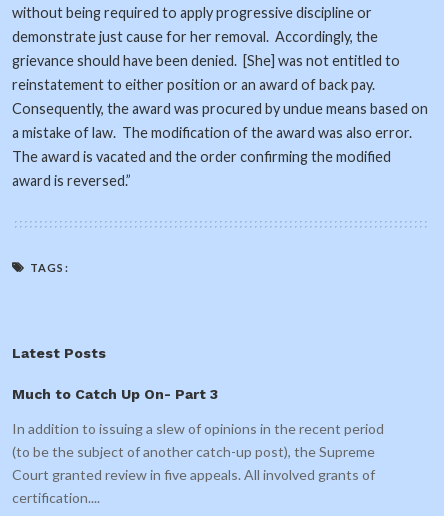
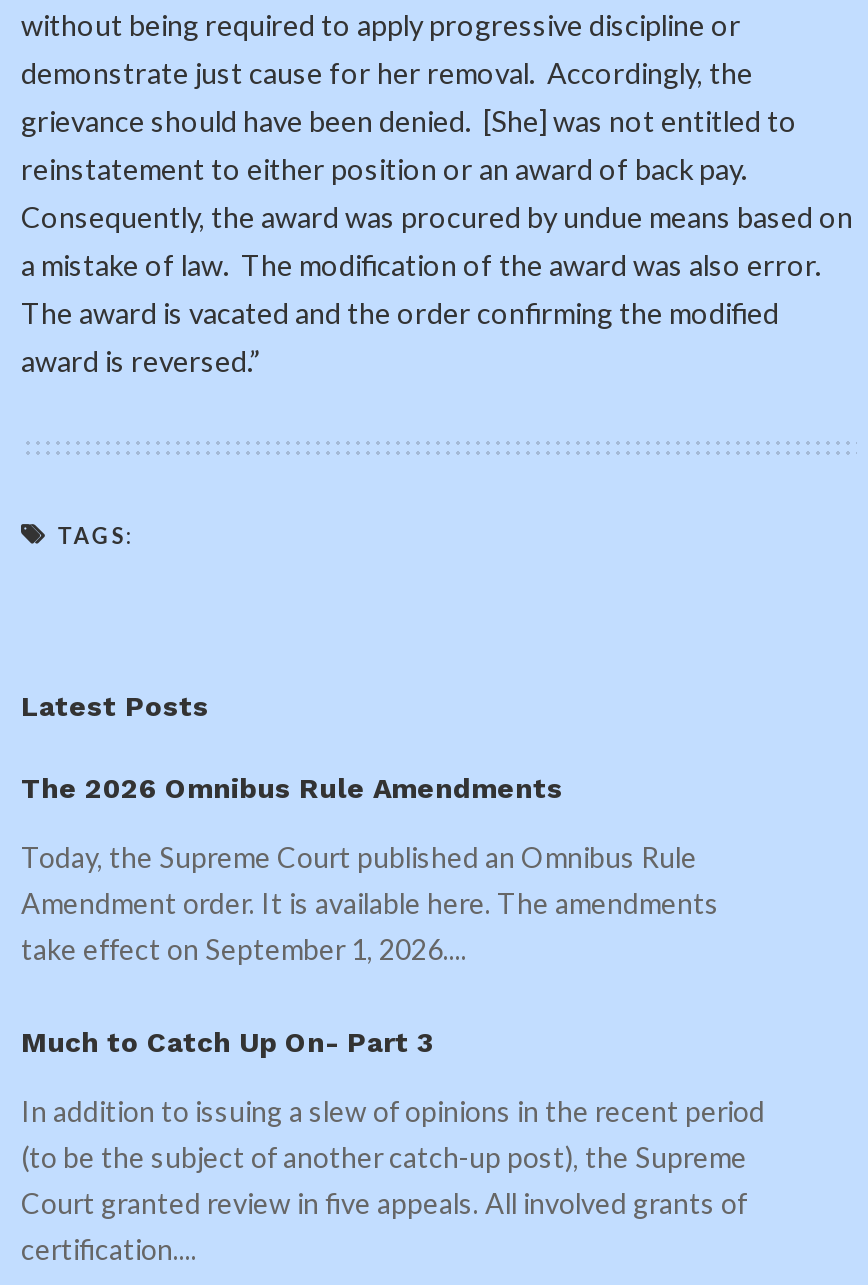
none -> [21,772,719,966] The 2026 Omnibus Rule Amendments | Today, the Supreme Court published an Omnibus Rule | Amendment order. It is available here. The amendments | take effect on September 1, 2026....

